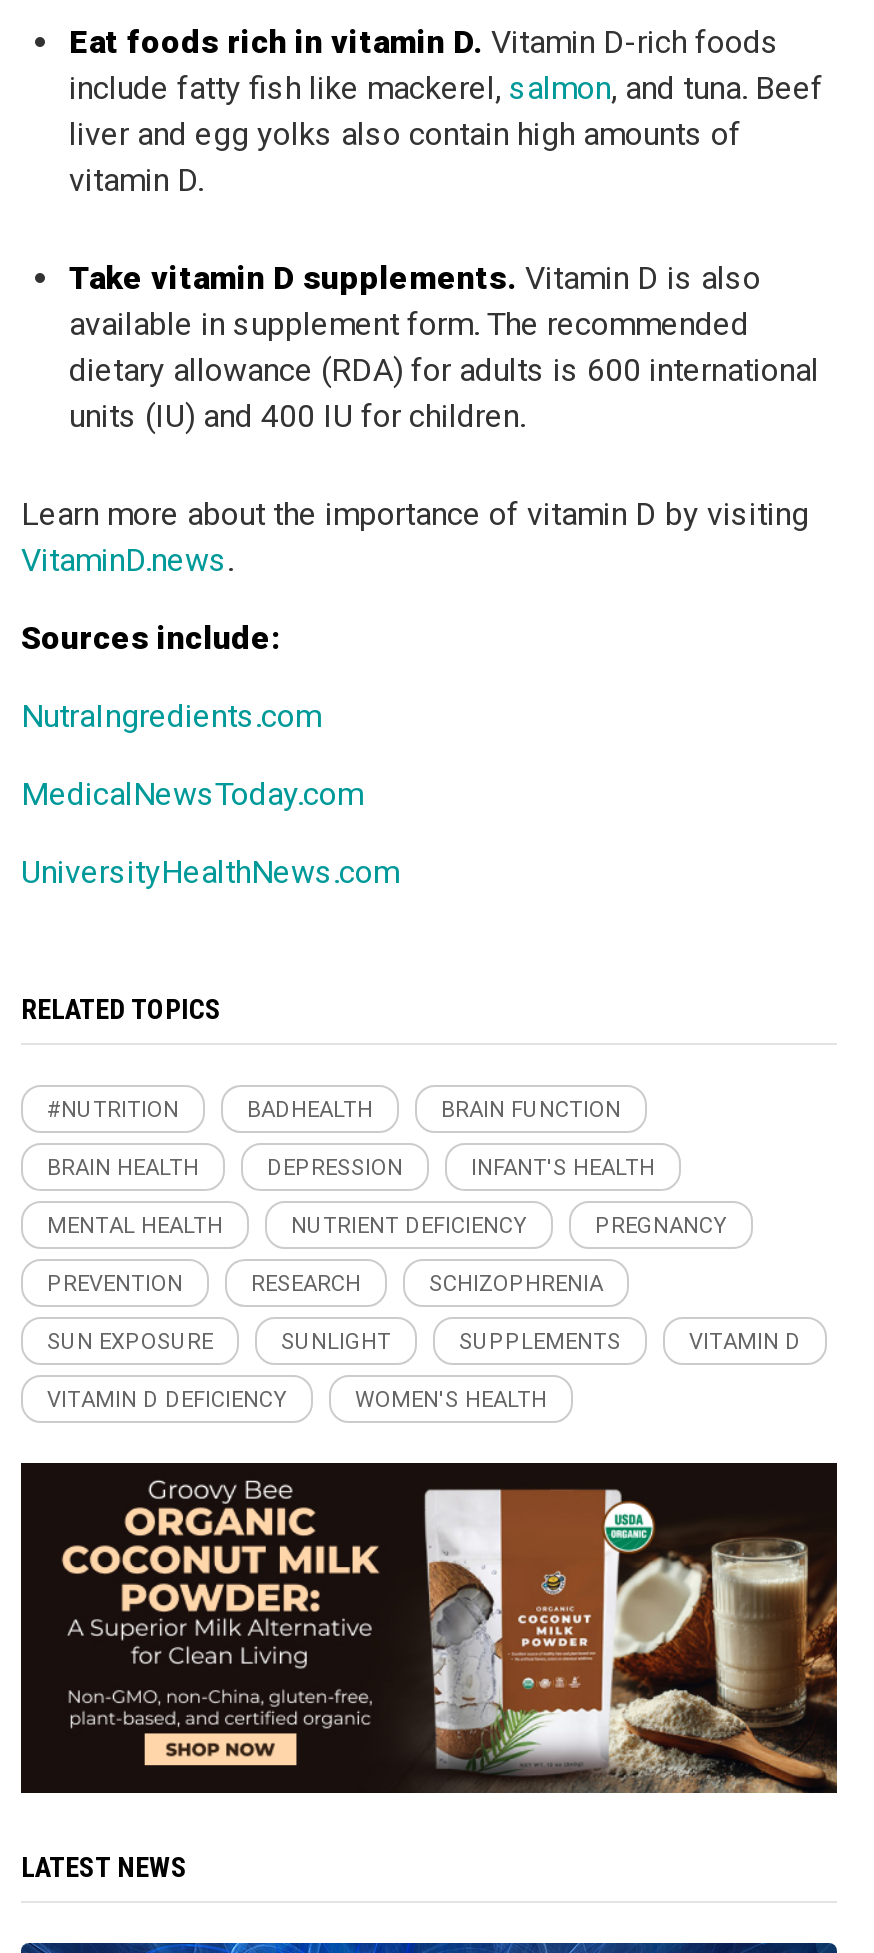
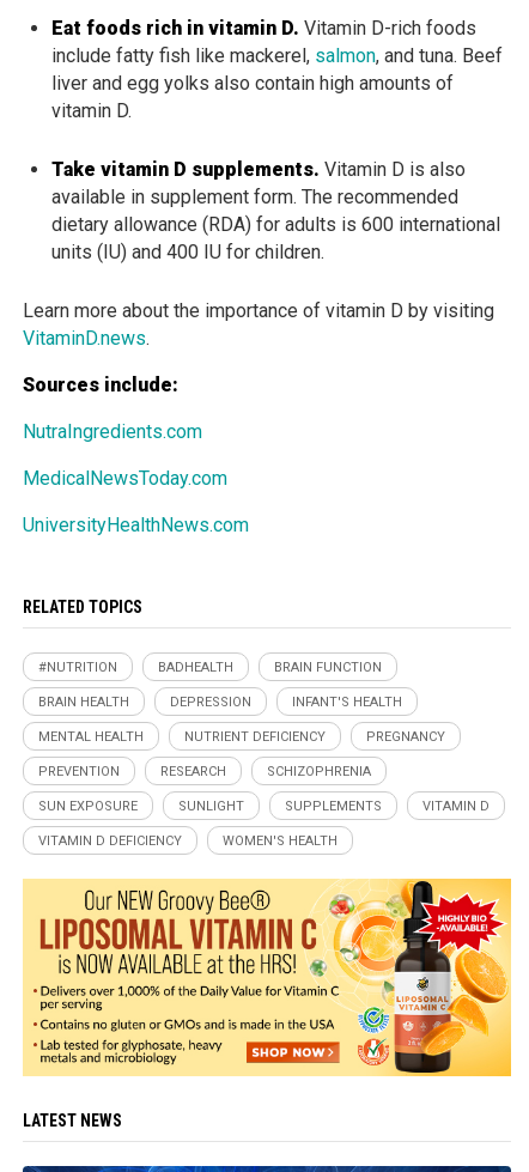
[19,1461,839,1795] [image] -> [23,878,512,1077] [image]

